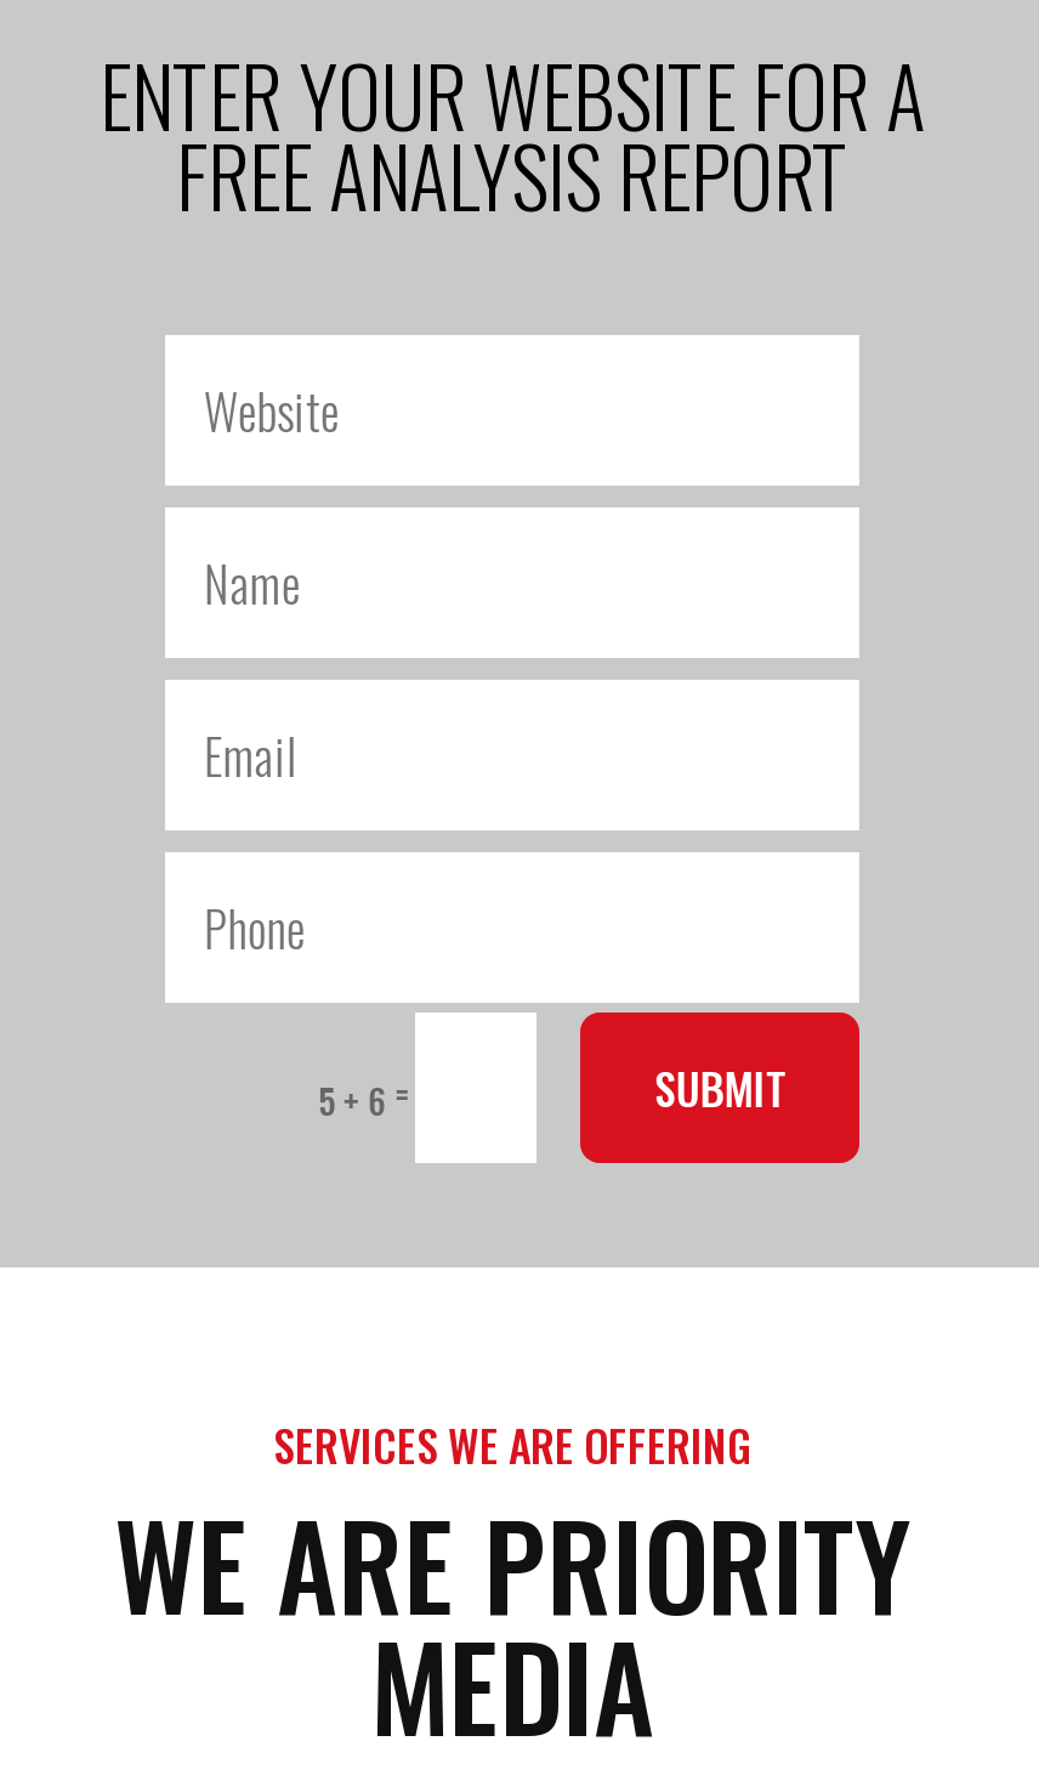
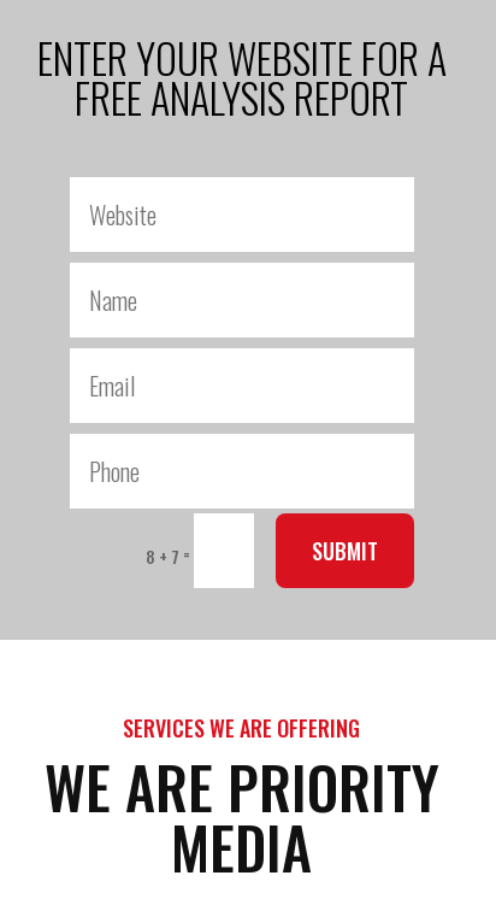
[319,1068,416,1125] 5 + 6 = -> [146,541,194,569] 8 + 7 =

